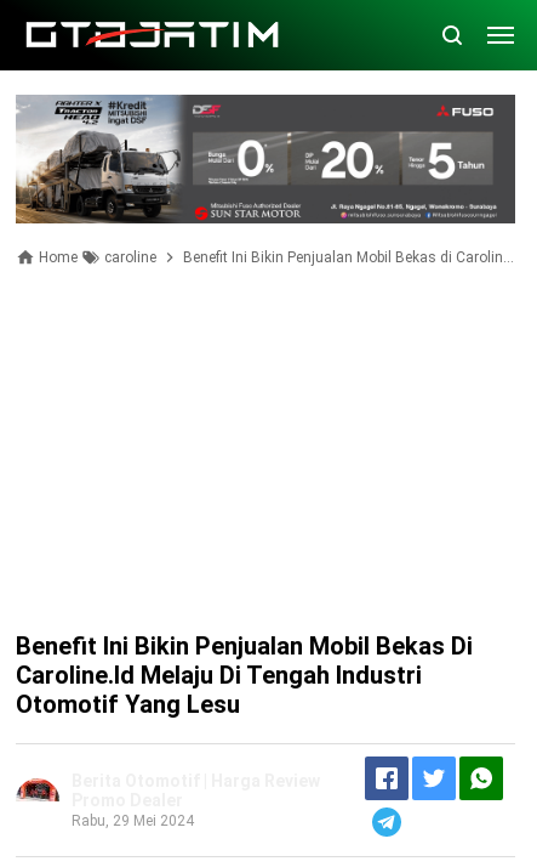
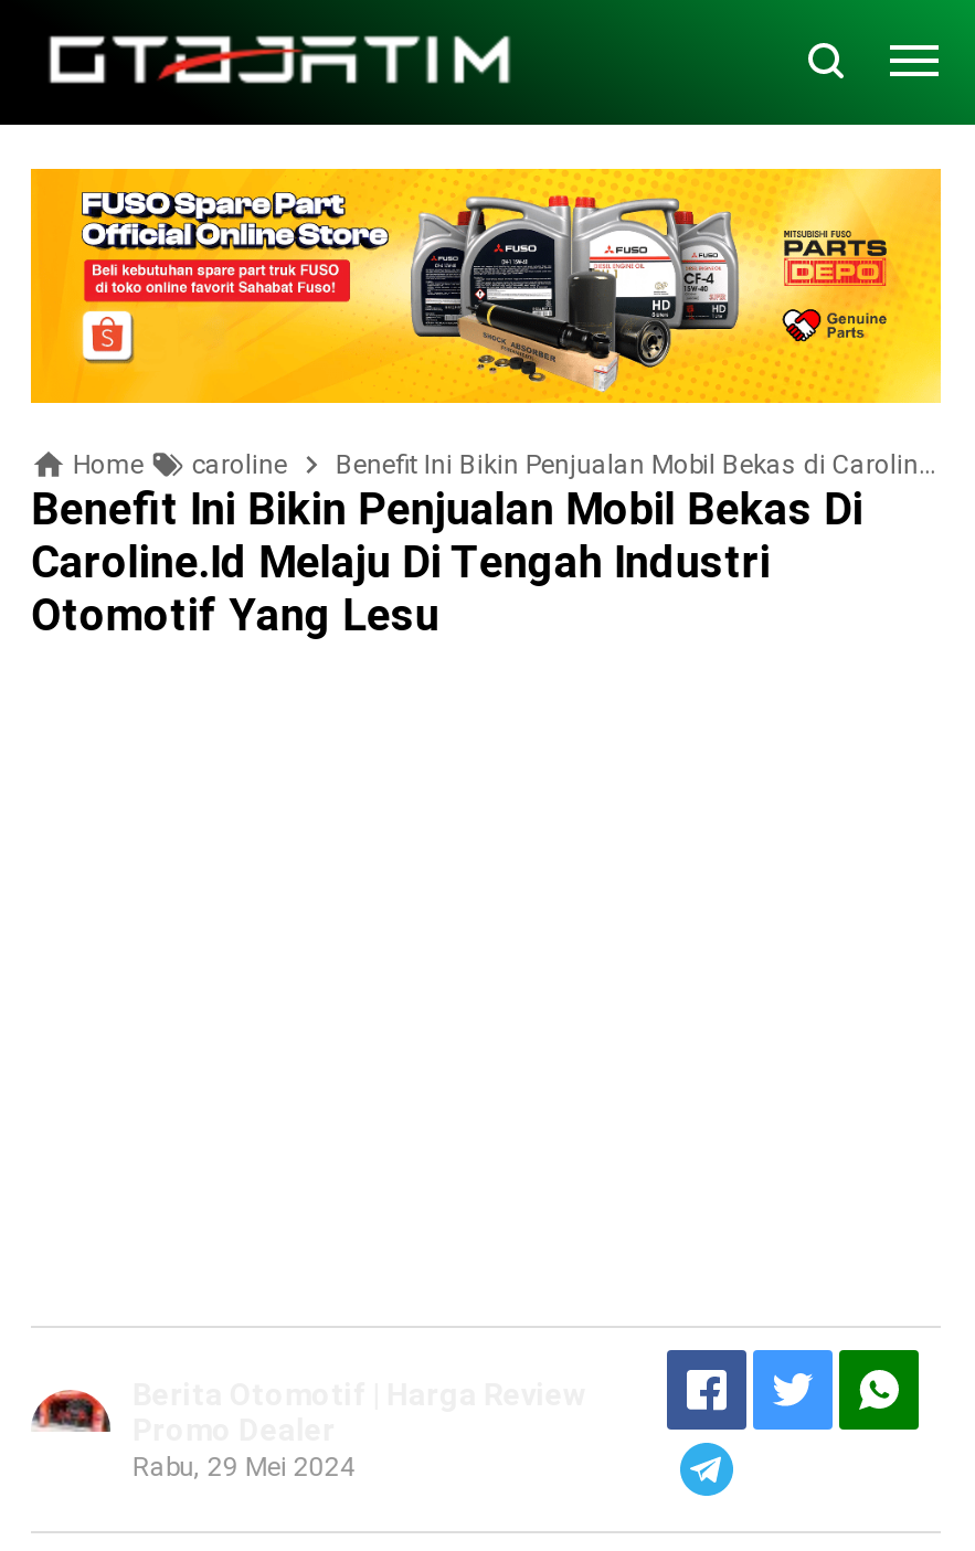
[15,93,516,225] [image] -> [29,167,943,405] [image]
moved [16,632,473,719] -> [31,483,863,642]: Benefit Ini Bikin Penjualan Mobil Bekas Di | Caroline.id Melaju Di Tengah Industri | Otomotif Yang Lesu

